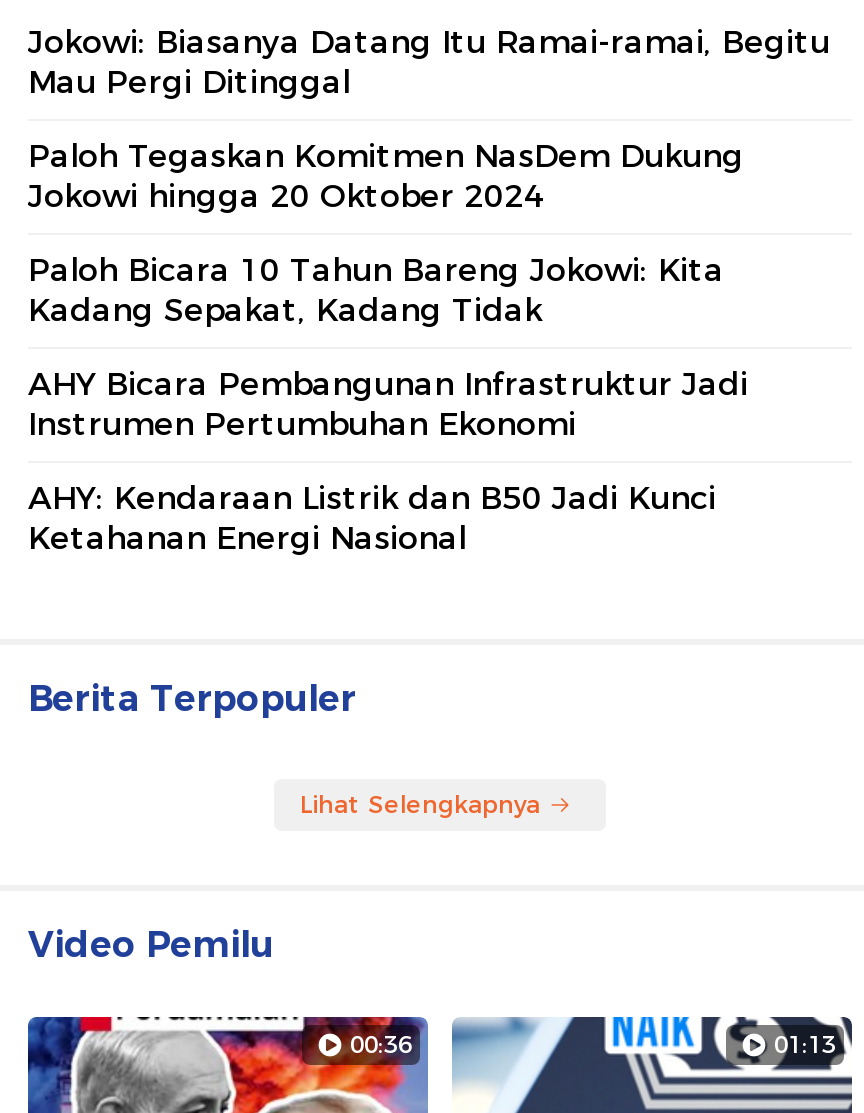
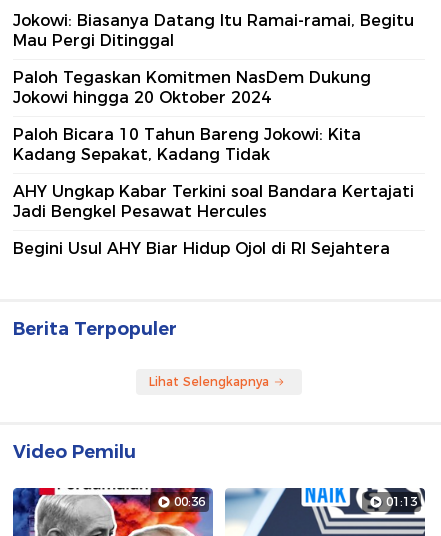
[28,365,748,443] AHY Bicara Pembangunan Infrastruktur Jadi | Instrumen Pertumbuhan Ekonomi -> [13,182,414,221] AHY Ungkap Kabar Terkini soal Bandara Kertajati | Jadi Bengkel Pesawat Hercules
[28,479,716,557] AHY: Kendaraan Listrik dan B50 Jadi Kunci | Ketahanan Energi Nasional -> [13,239,390,258] Begini Usul AHY Biar Hidup Ojol di RI Sejahtera

